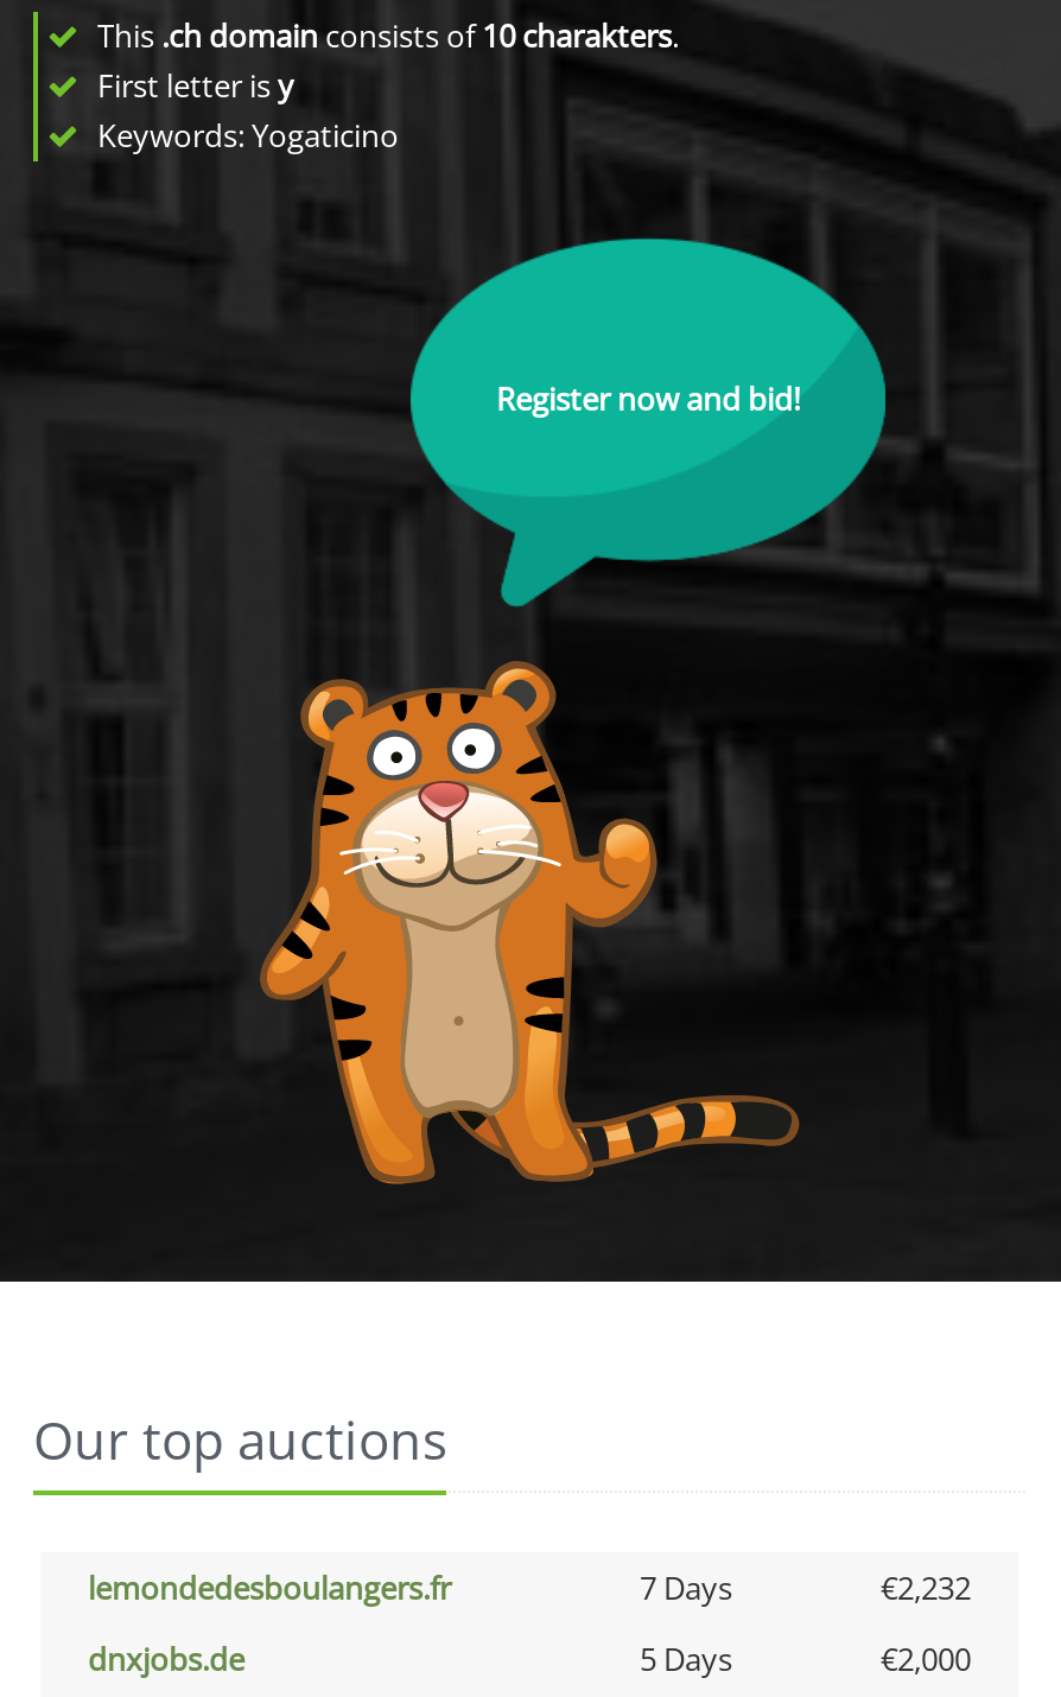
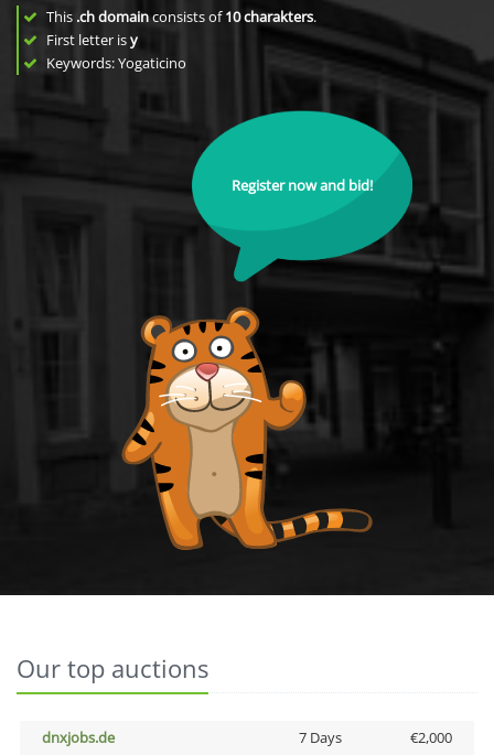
[88,1566,971,1609] lemondedesboulangers.fr | 7 Days | €2,232 -> none
[640,1638,732,1680] 5 Days -> [298,727,341,747] 7 Days

